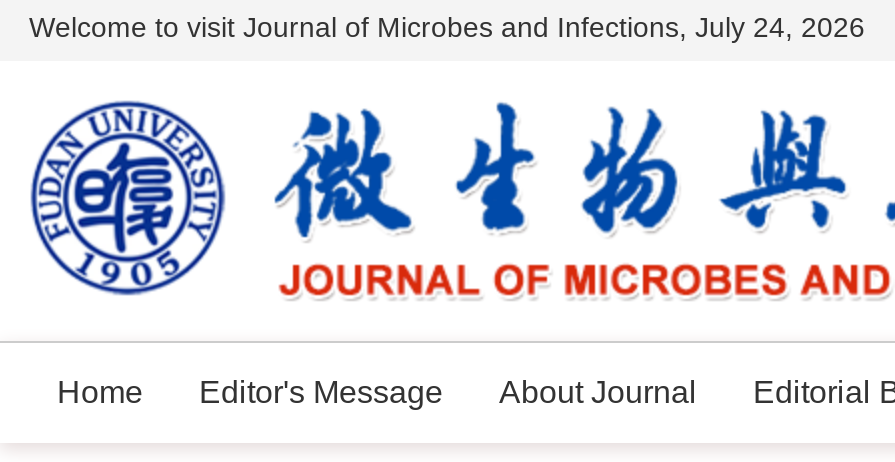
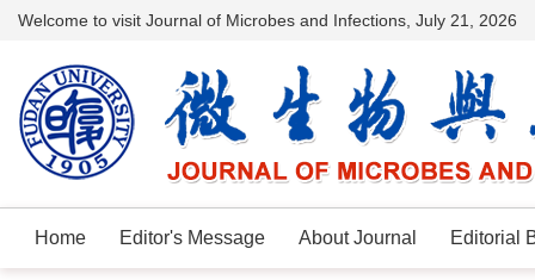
[29,11,865,43] Welcome to visit Journal of Microbes and Infections, July 24, 2026 -> [18,11,517,30] Welcome to visit Journal of Microbes and Infections, July 21, 2026

